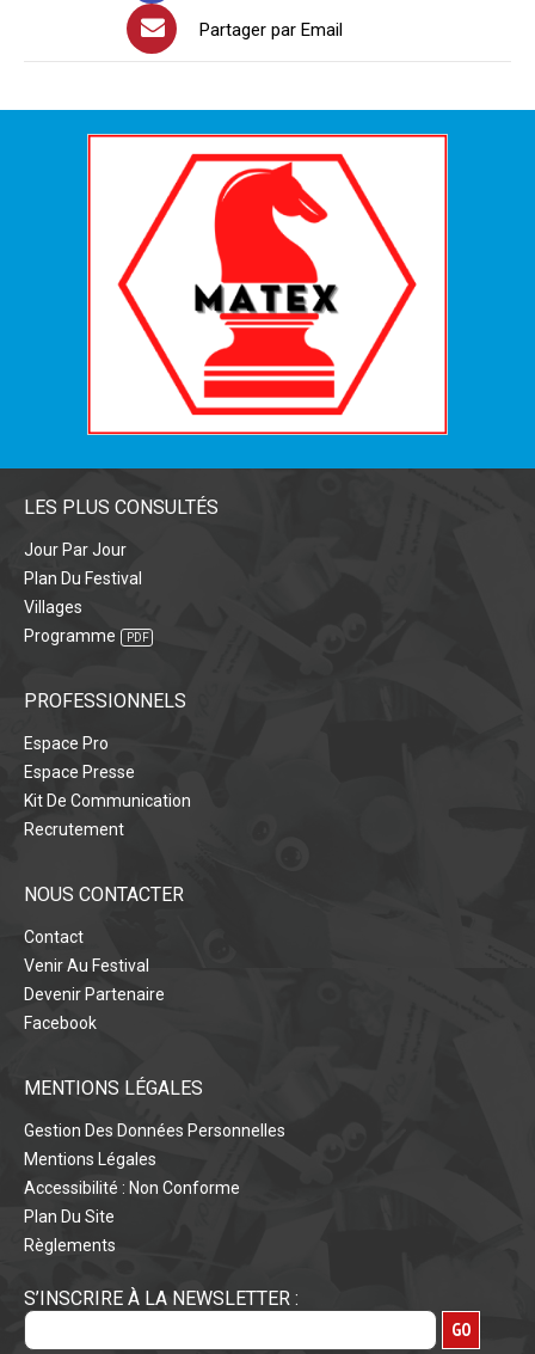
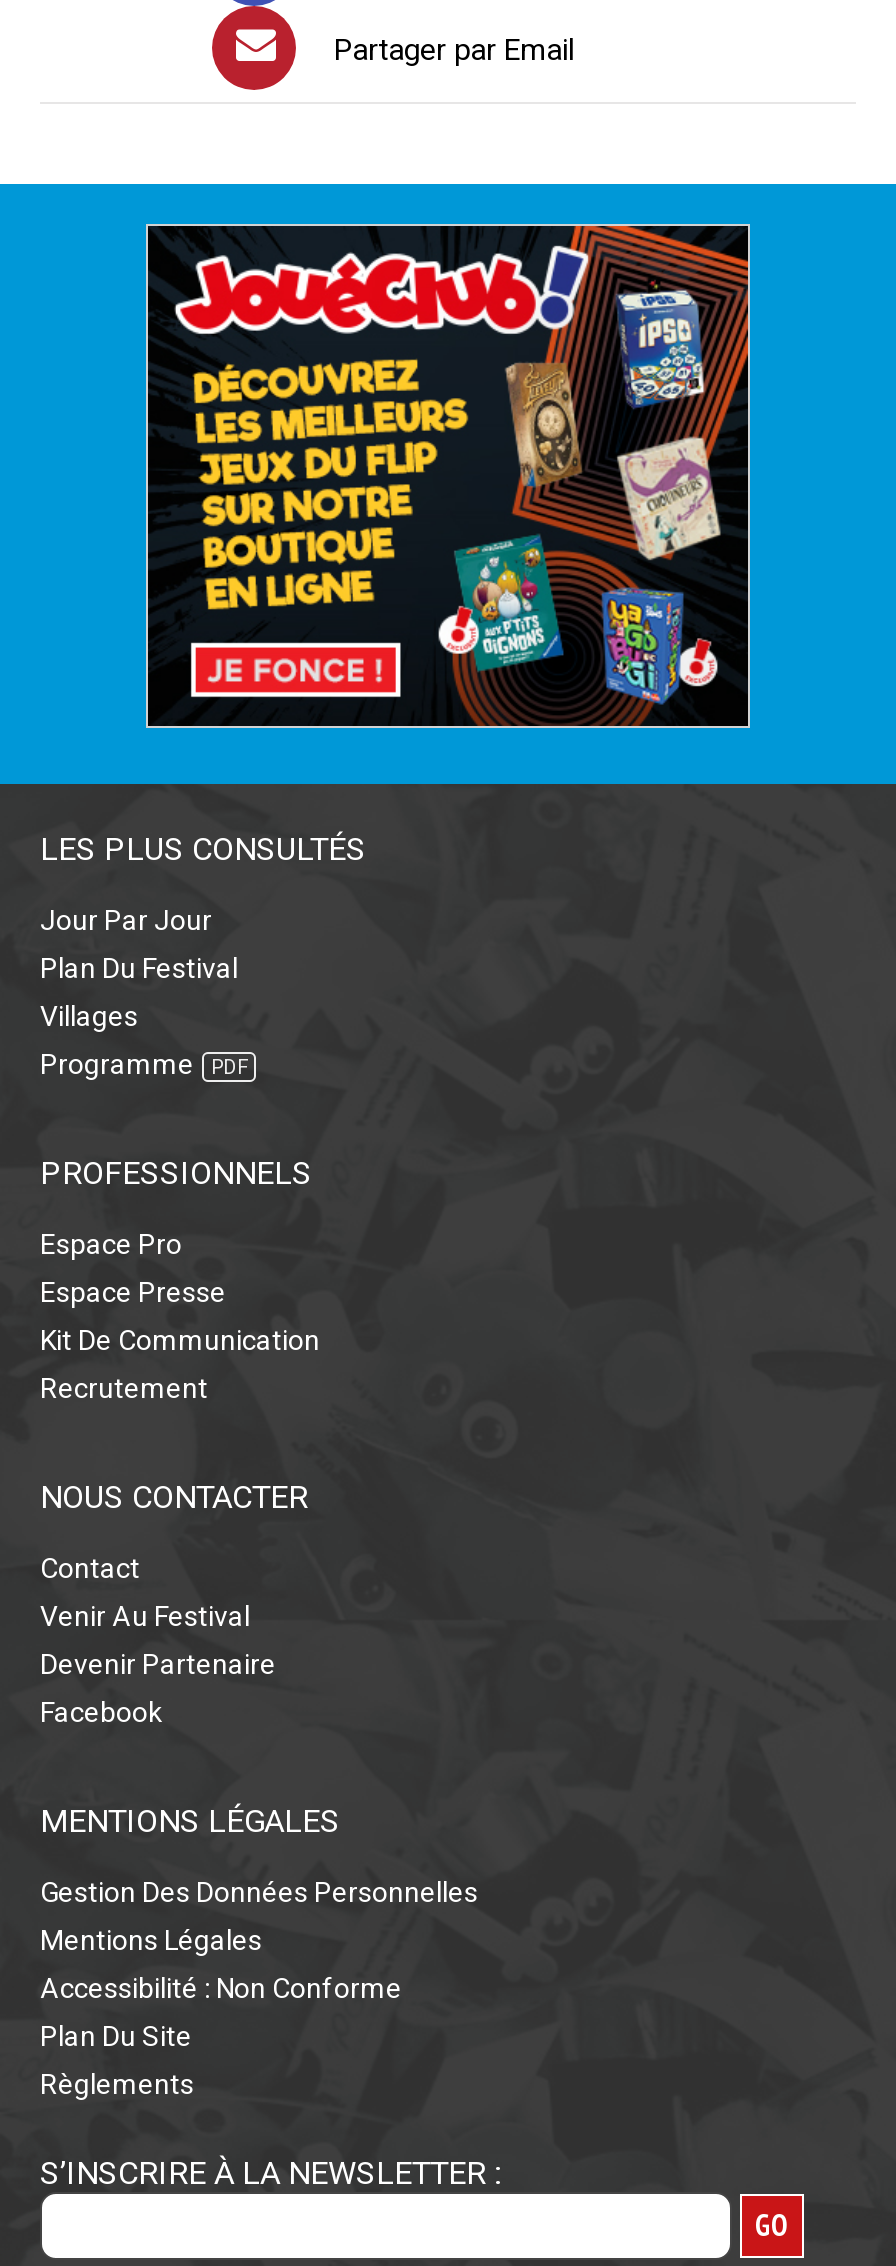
[87,134,448,435] [image] -> [146,224,750,728] [image]

